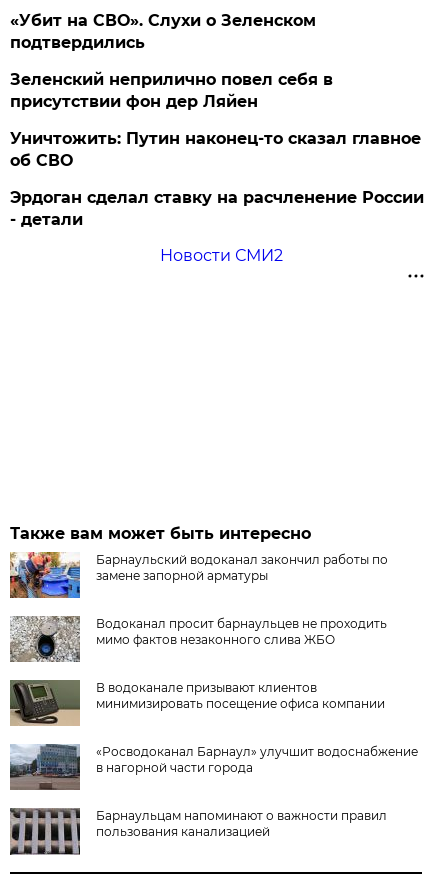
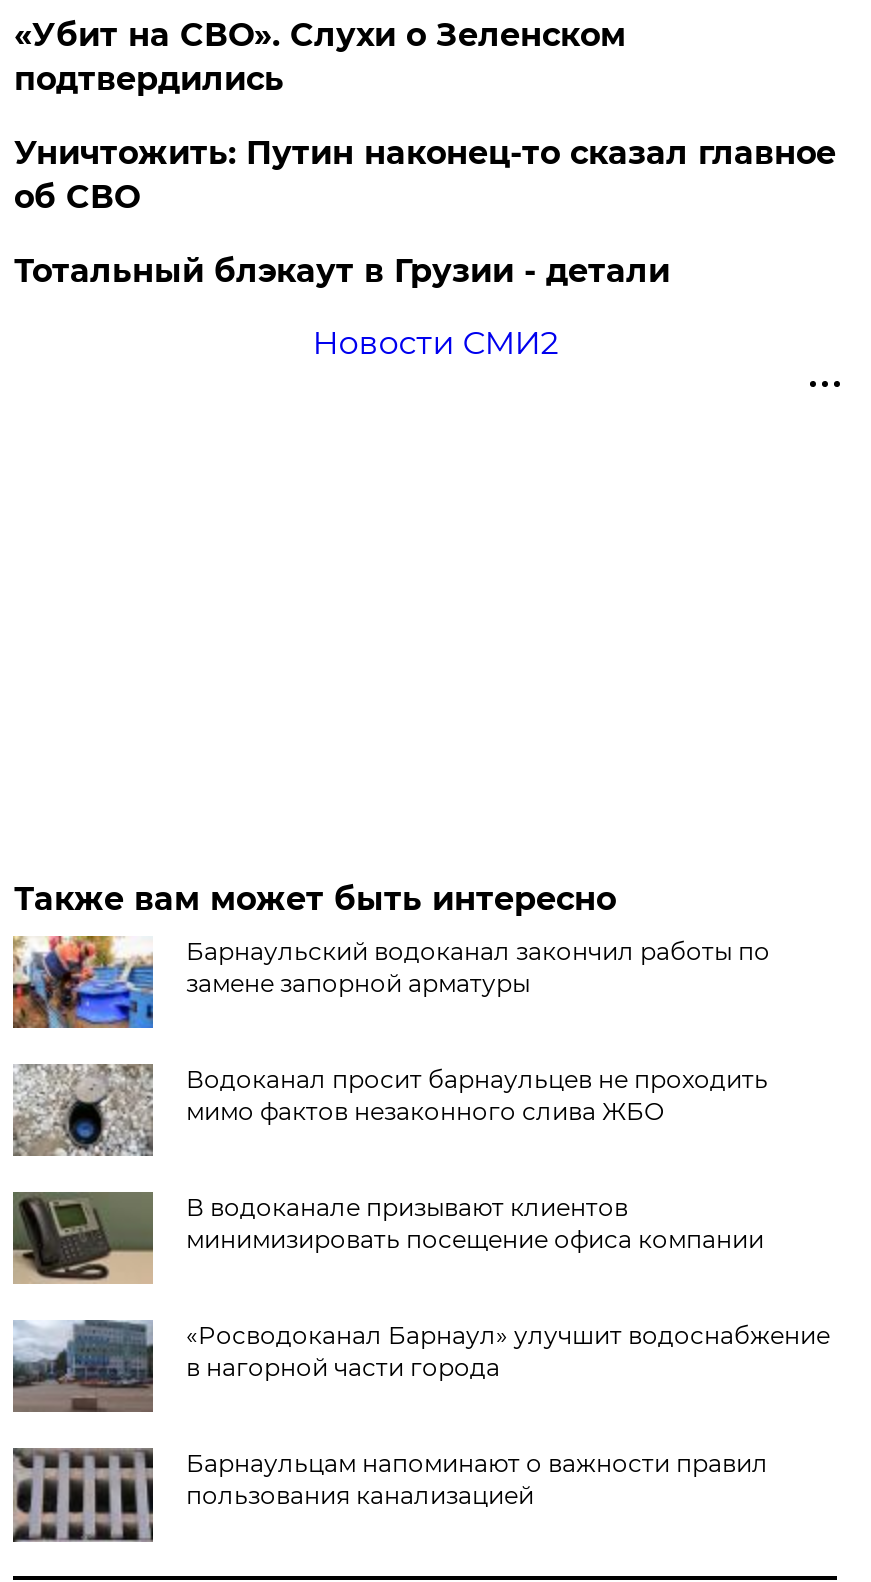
[10,70,333,111] Зеленский неприлично повел cебя в | присутствии фон дер Ляйен -> none
[10,188,424,229] Эрдоган сделал ставку на расчленение России | - детали -> [14,252,670,290] Тотальный блэкаут в Грузии - детали

